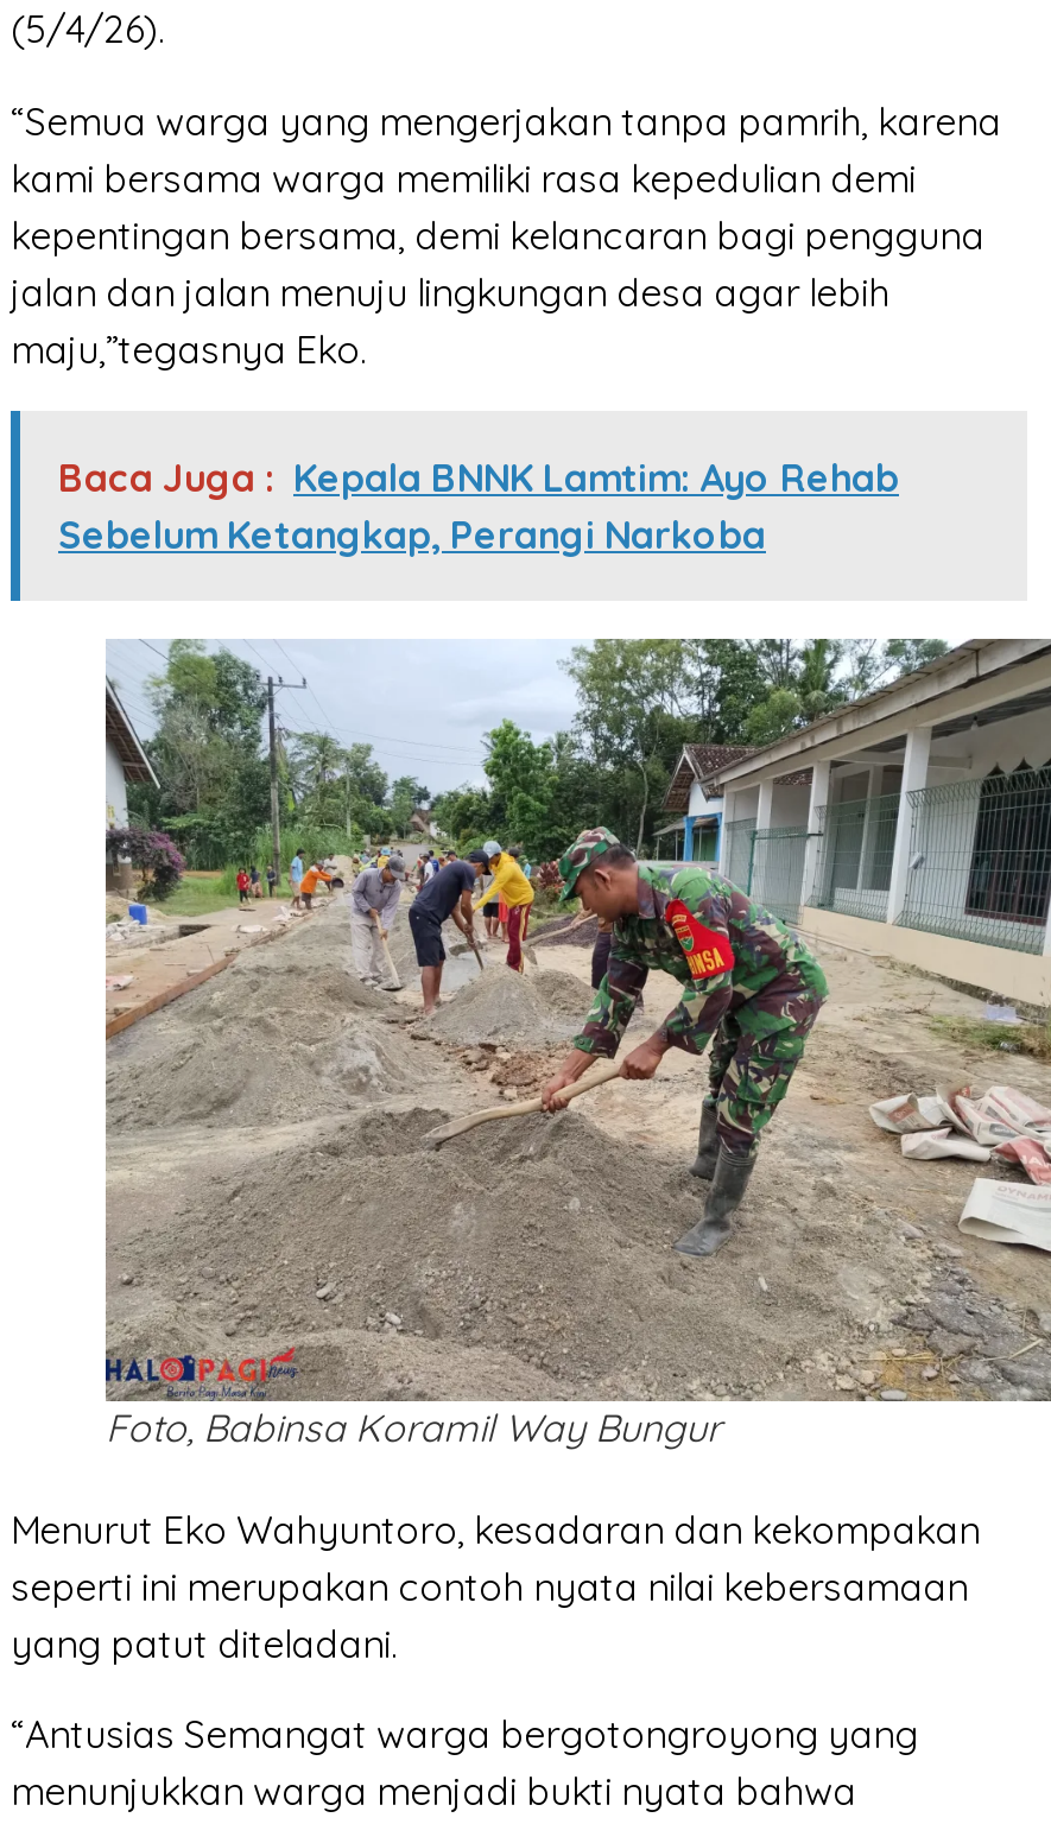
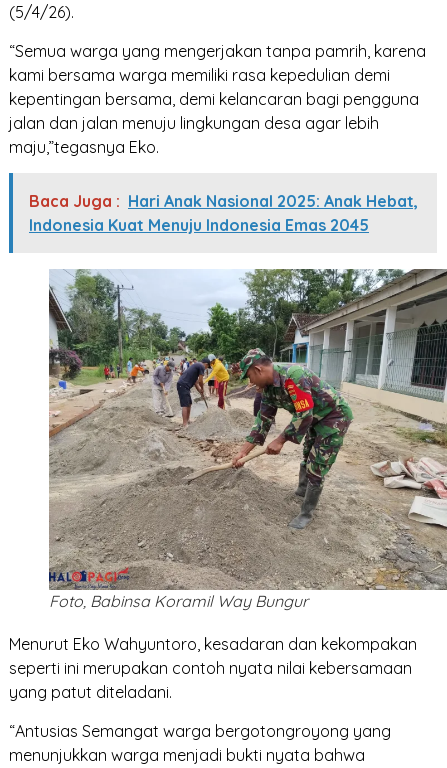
[58,454,899,558] Baca Juga : Kepala BNNK Lamtim: Ayo Rehab | Sebelum Ketangkap, Perangi Narkoba -> [29,191,418,235] Baca Juga : Hari Anak Nasional 2025: Anak Hebat, | Indonesia Kuat Menuju Indonesia Emas 2045

